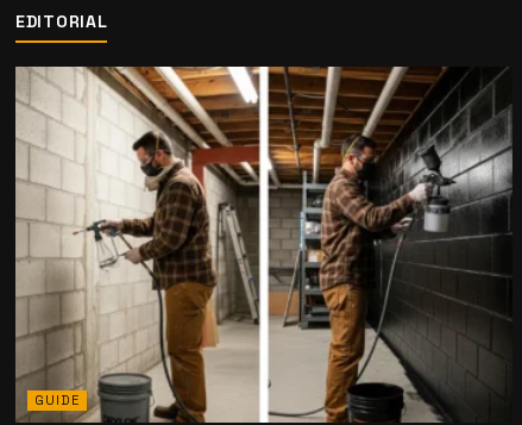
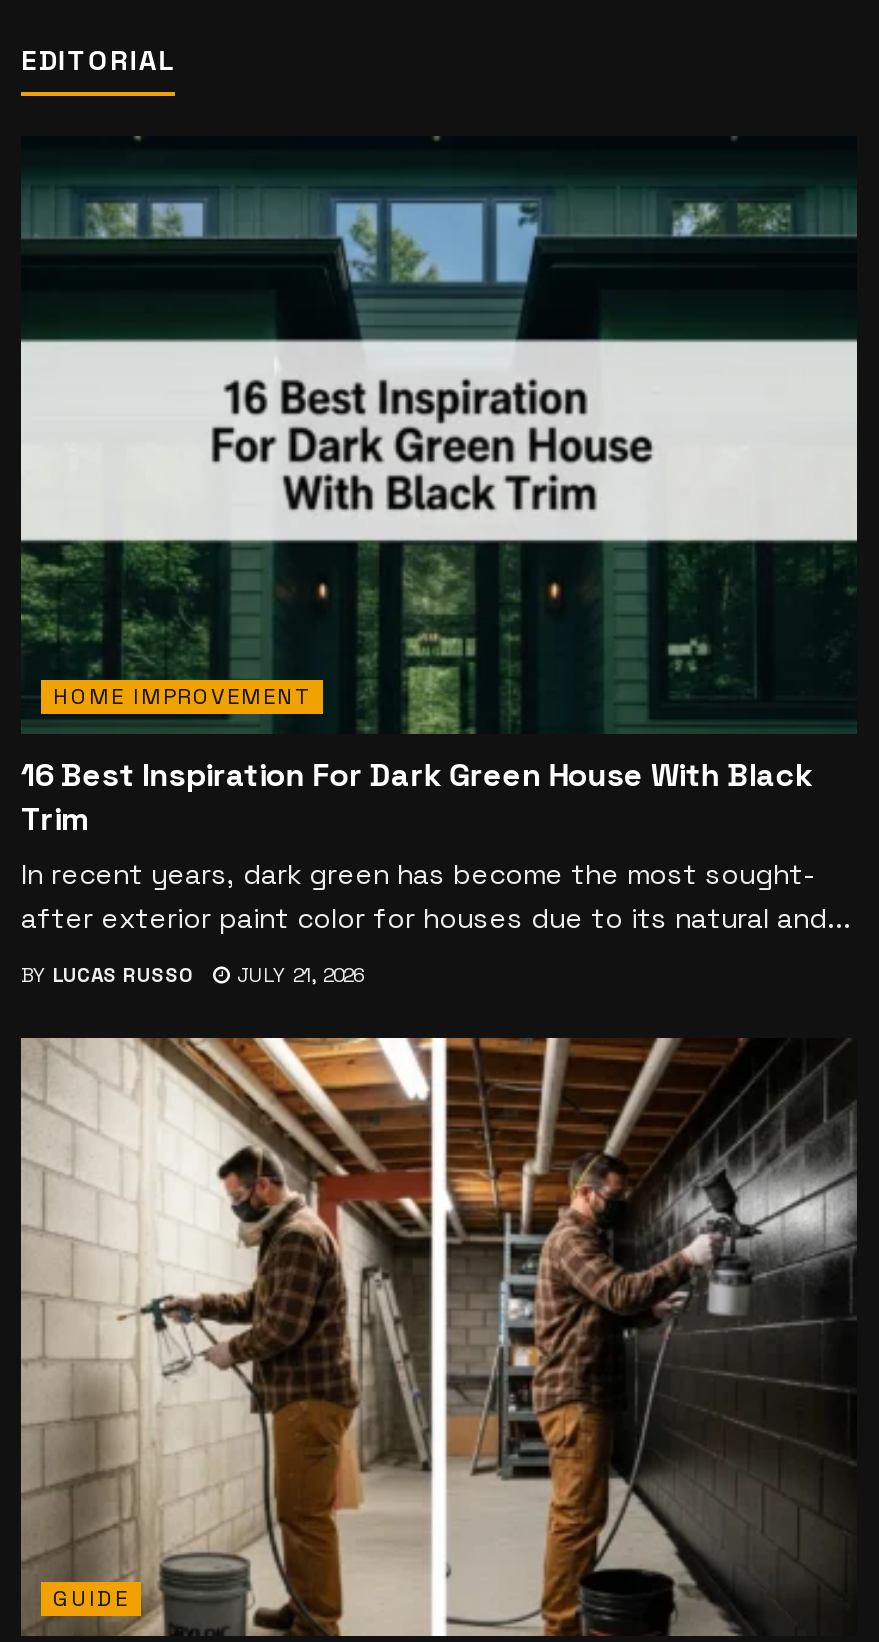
none -> [21,176,859,987] [image] | HOME IMPROVEMENT | 16 Best Inspiration For Dark Green House With Black | Trim | In recent years, dark green has become the most sought- | after exterior paint color for houses due to its natural and... | BY LUCAS RUSSO | JULY 21, 2026

